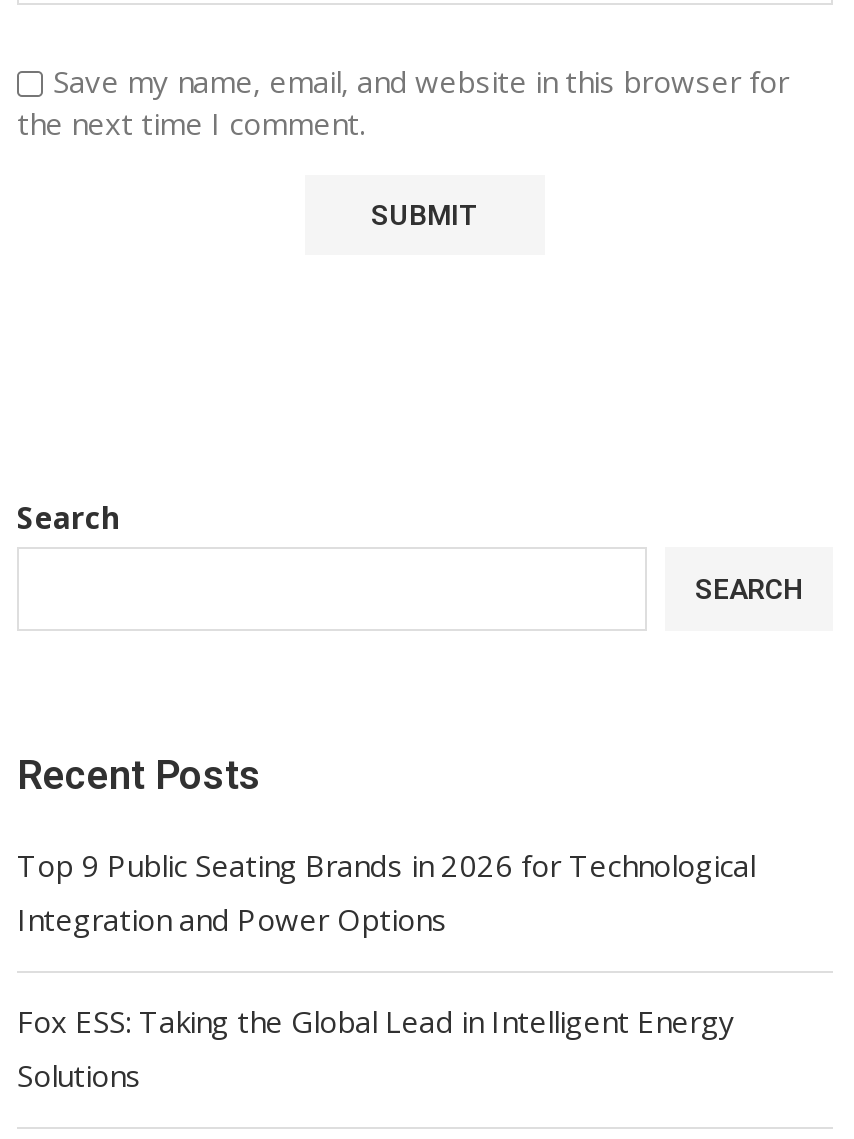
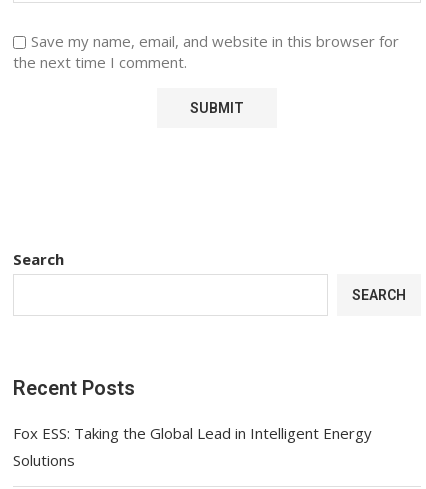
[17,845,755,939] Top 9 Public Seating Brands in 2026 for Technological | Integration and Power Options -> none

